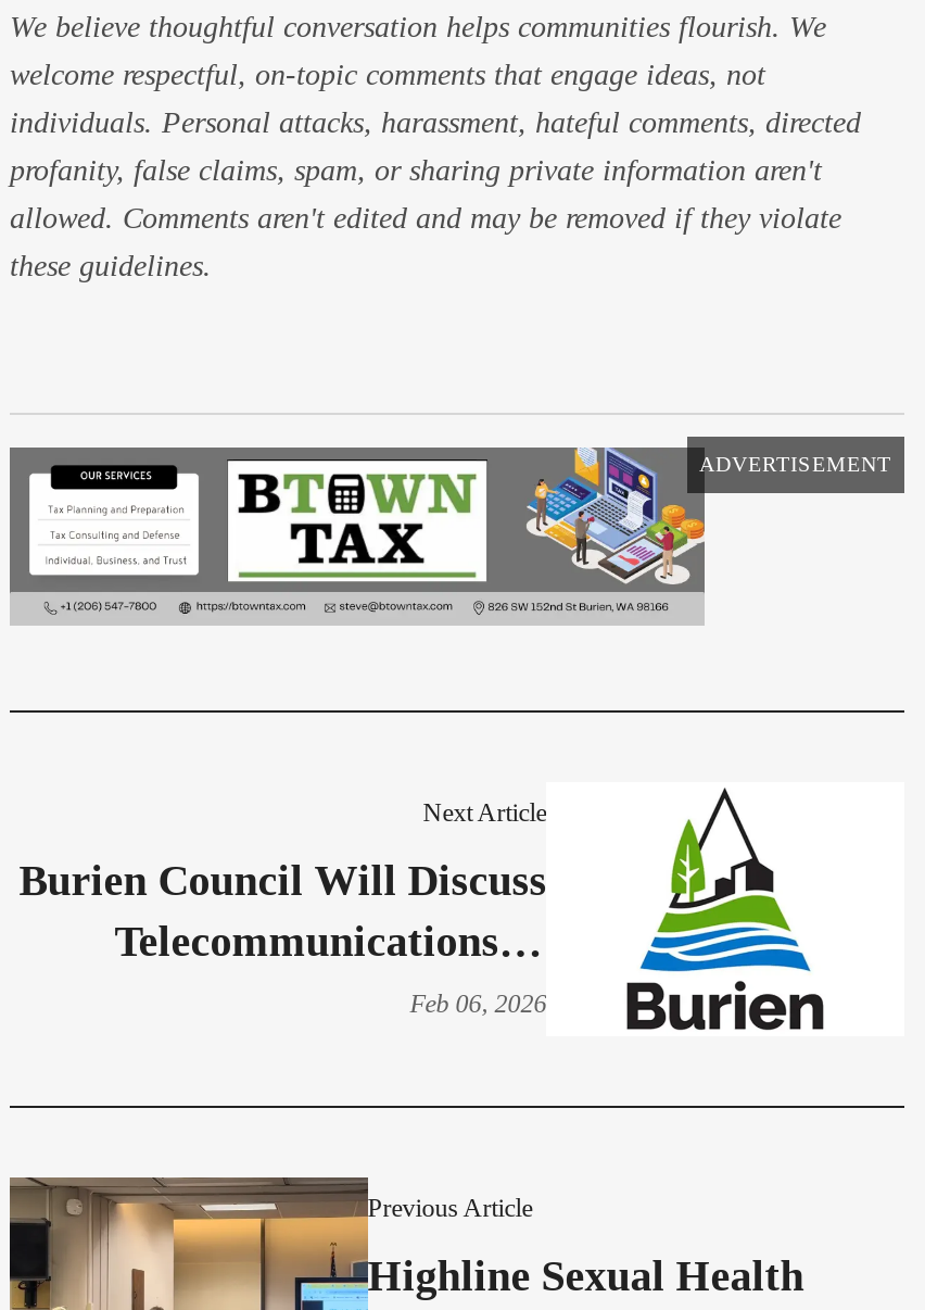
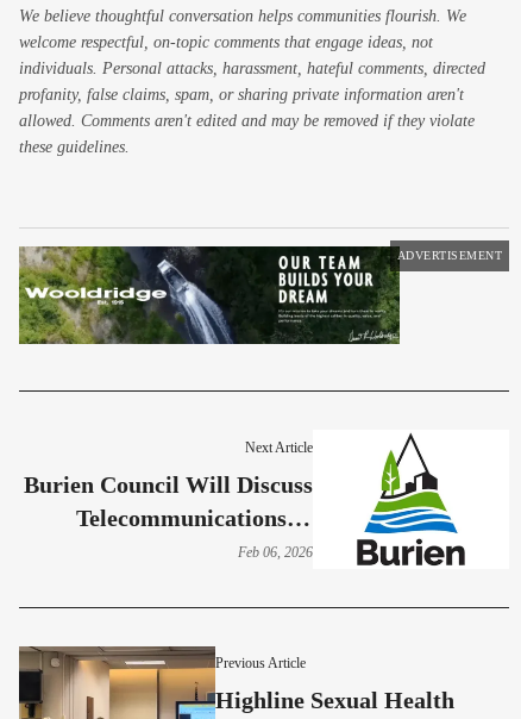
[10,445,707,626] [image] -> [18,245,401,345] [image]

